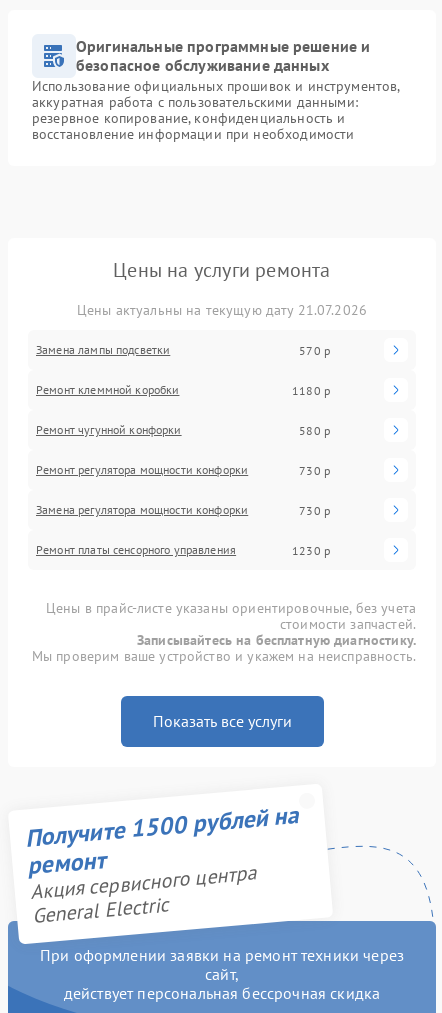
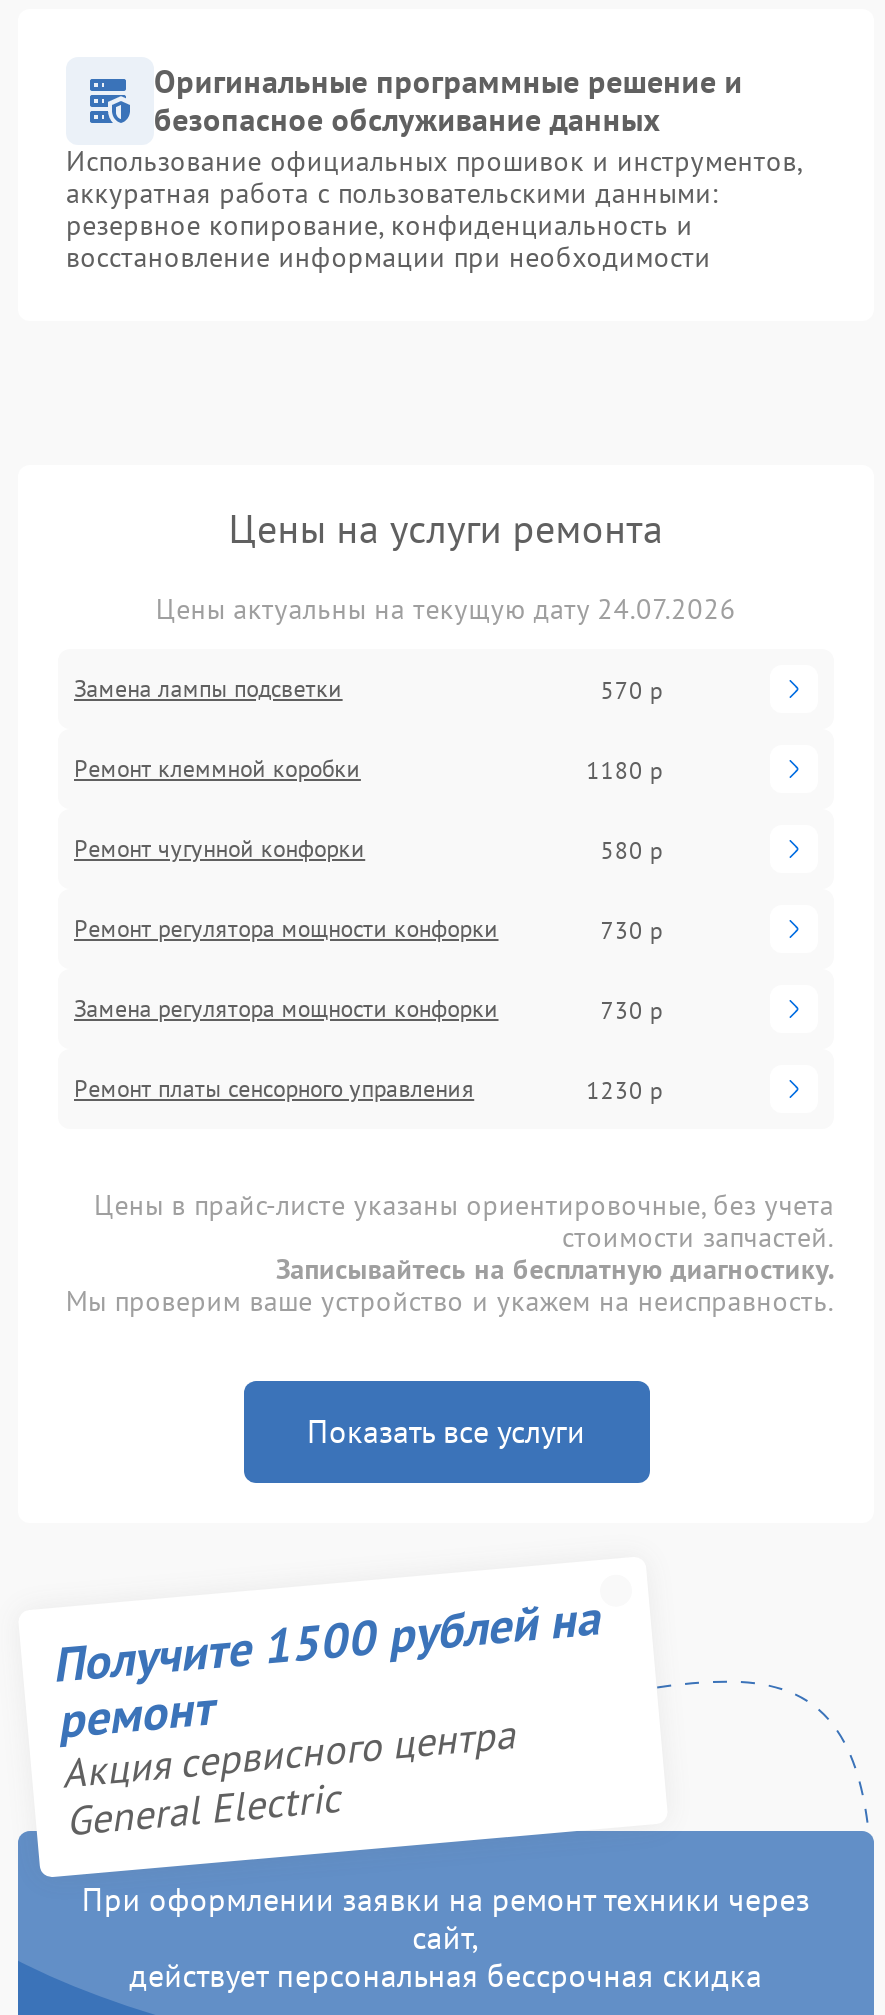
[77,301,367,319] Цены актуальны на текущую дату 21.07.2026 -> [156,591,736,627] Цены актуальны на текущую дату 24.07.2026

